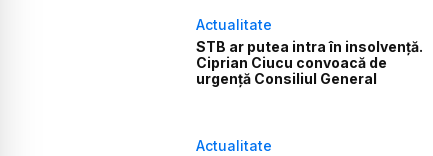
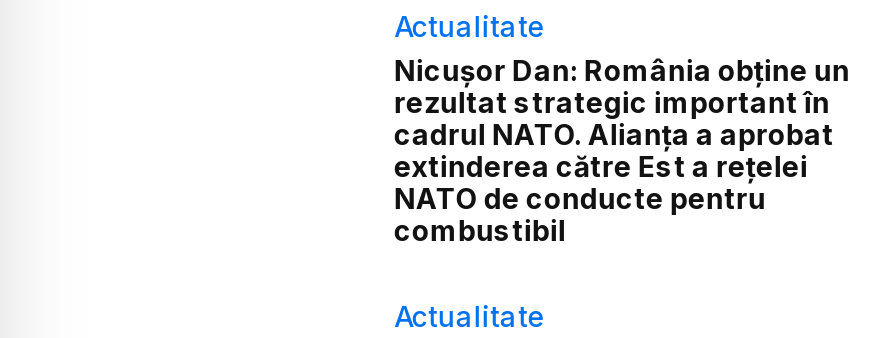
[196,38,423,87] STB ar putea intra în insolvență. | Ciprian Ciucu convoacă de | urgență Consiliul General -> [394,54,850,248] Nicușor Dan: România obține un | rezultat strategic important în | cadrul NATO. Alianța a aprobat | extinderea către Est a rețelei | NATO de conducte pentru | combustibil

